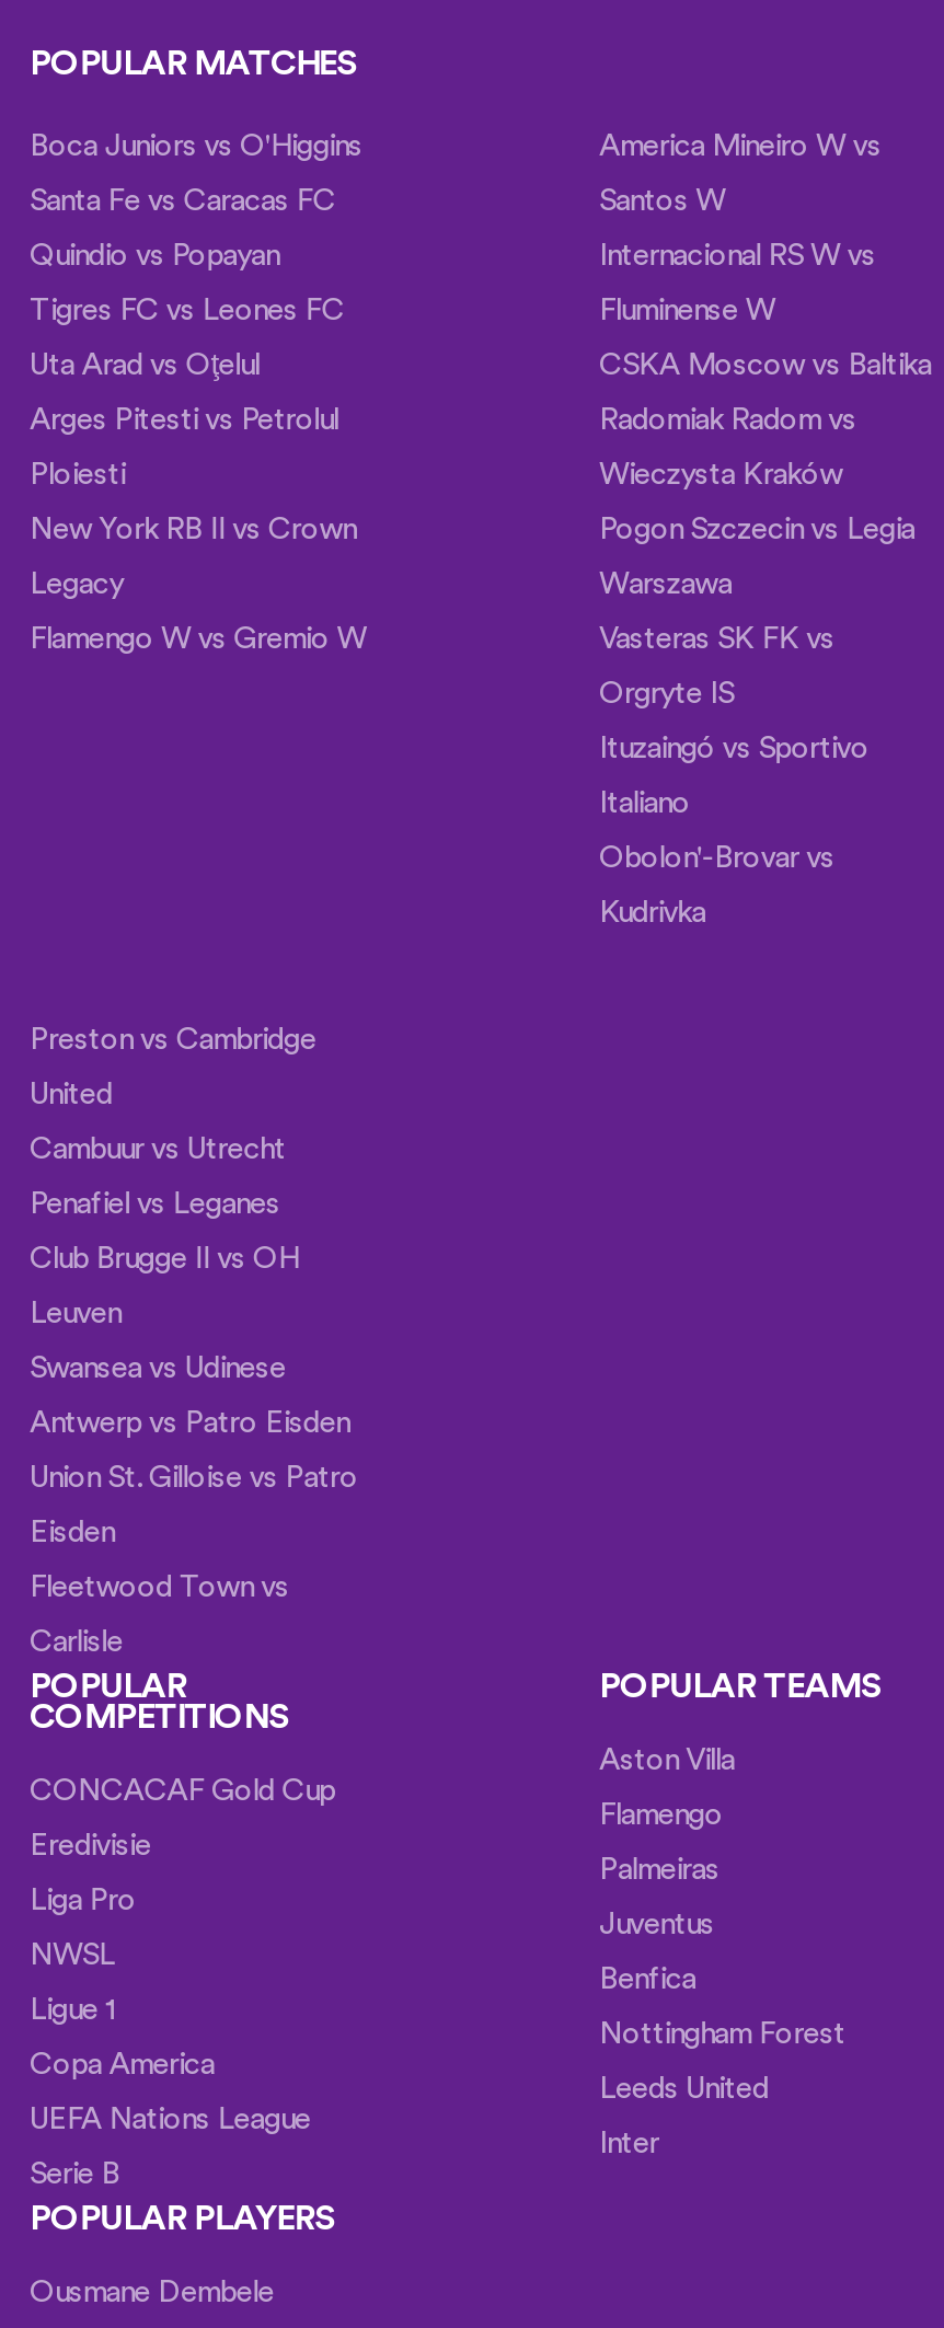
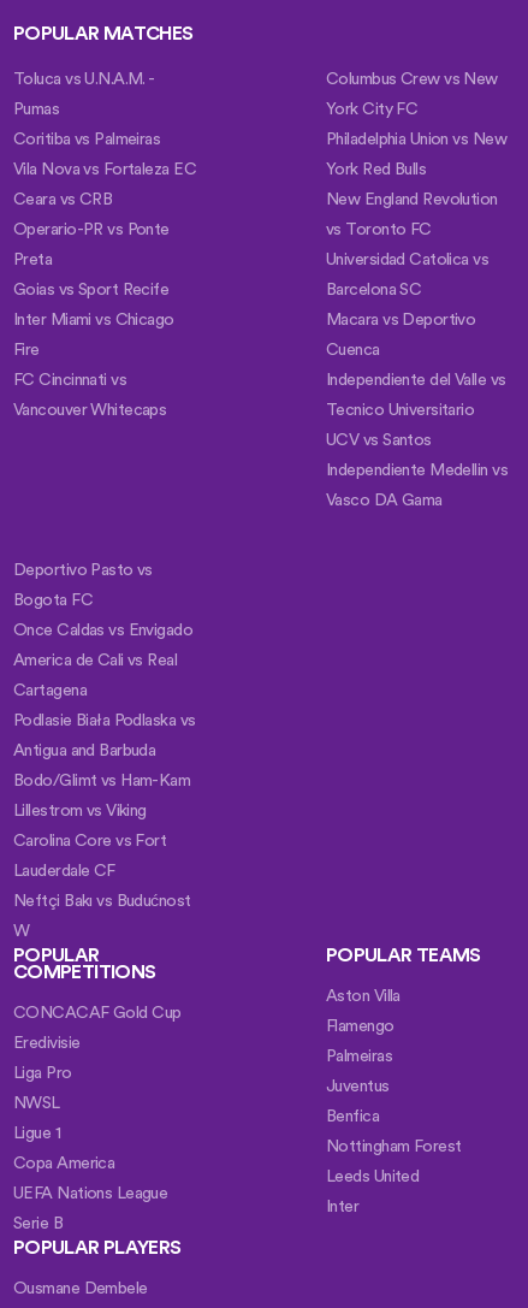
[30,131,366,655] Boca Juniors vs O'Higgins | Santa Fe vs Caracas FC | Quindio vs Popayan | Tigres FC vs Leones FC | Uta Arad vs Oţelul | Arges Pitesti vs Petrolul | Ploiesti | New York RB II vs Crown | Legacy | Flamengo W vs Gremio W -> [13,71,196,419] Toluca vs U.N.A.M. - | Pumas | Coritiba vs Palmeiras | Vila Nova vs Fortaleza EC | Ceara vs CRB | Operario-PR vs Ponte | Preta | Goias vs Sport Recife | Inter Miami vs Chicago | Fire | FC Cincinnati vs | Vancouver Whitecaps
[599,131,931,929] America Mineiro W vs | Santos W | Internacional RS W vs | Fluminense W | CSKA Moscow vs Baltika | Radomiak Radom vs | Wieczysta Kraków | Pogon Szczecin vs Legia | Warszawa | Vasteras SK FK vs | Orgryte IS | Ituzaingó vs Sportivo | Italiano | Obolon'-Brovar vs | Kudrivka -> [326,71,508,509] Columbus Crew vs New | York City FC | Philadelphia Union vs New | York Red Bulls | New England Revolution | vs Toronto FC | Universidad Catolica vs | Barcelona SC | Macara vs Deportivo | Cuenca | Independiente del Valle vs | Tecnico Universitario | UCV vs Santos | Independiente Medellin vs | Vasco DA Gama
[30,1025,358,1658] Preston vs Cambridge | United | Cambuur vs Utrecht | Penafiel vs Leganes | Club Brugge II vs OH | Leuven | Swansea vs Udinese | Antwerp vs Patro Eisden | Union St. Gilloise vs Patro | Eisden | Fleetwood Town vs | Carlisle -> [13,562,195,940] Deportivo Pasto vs | Bogota FC | Once Caldas vs Envigado | America de Cali vs Real | Cartagena | Podlasie Biała Podlaska vs | Antigua and Barbuda | Bodo/Glimt vs Ham-Kam | Lillestrom vs Viking | Carolina Core vs Fort | Lauderdale CF | Neftçi Bakı vs Budućnost | W

